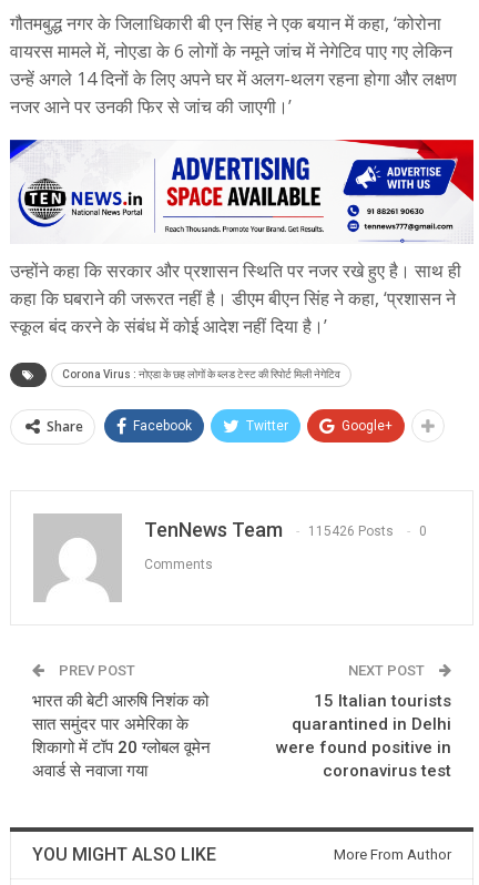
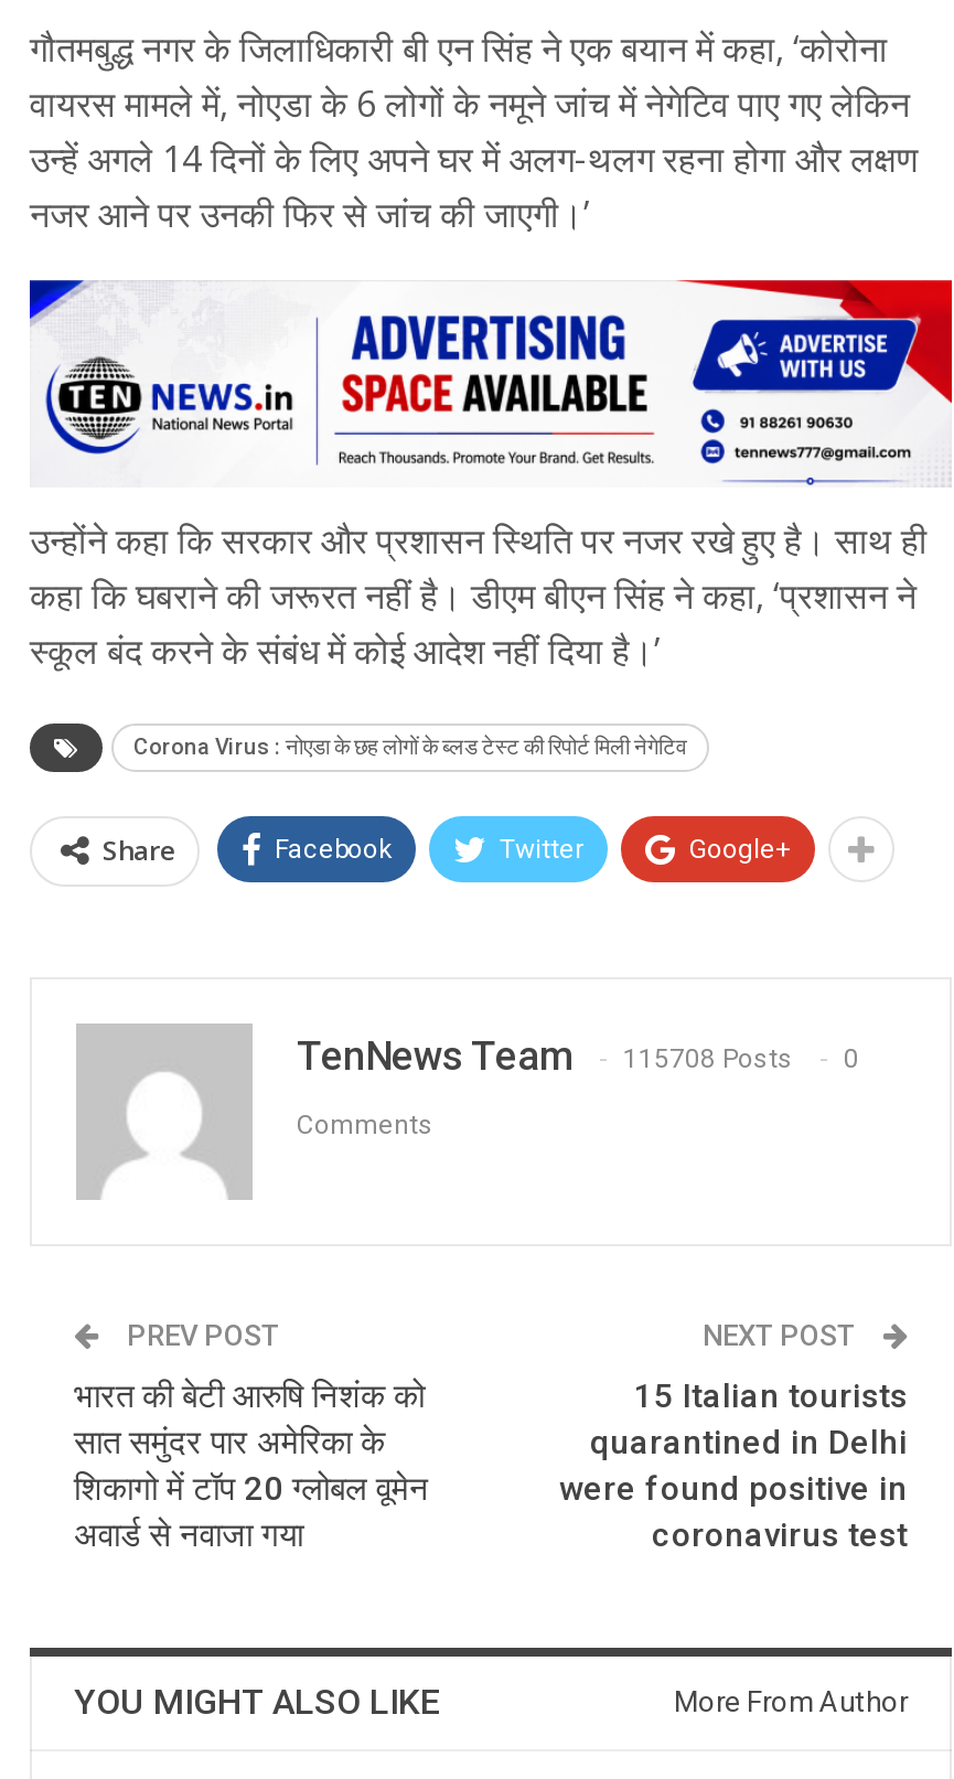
[144,517,427,541] TenNews Team 115426 Posts 0 -> [297,1031,859,1078] TenNews Team 115708 Posts 0

